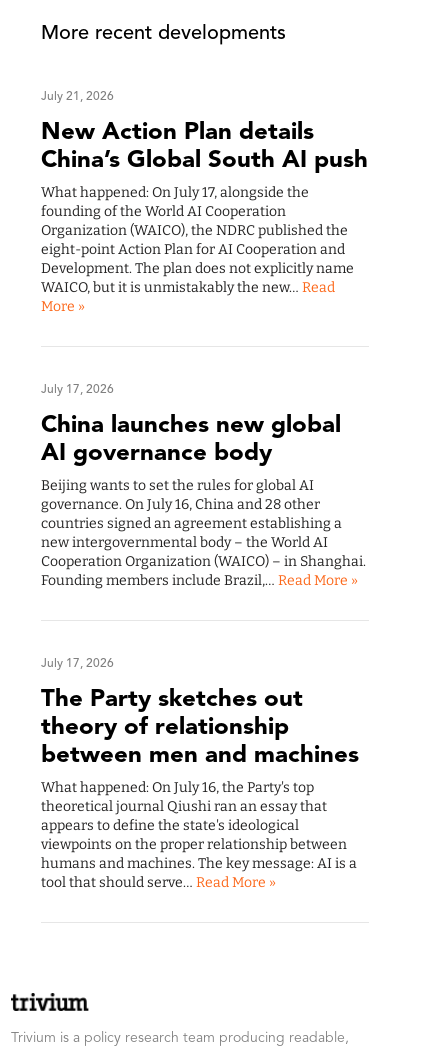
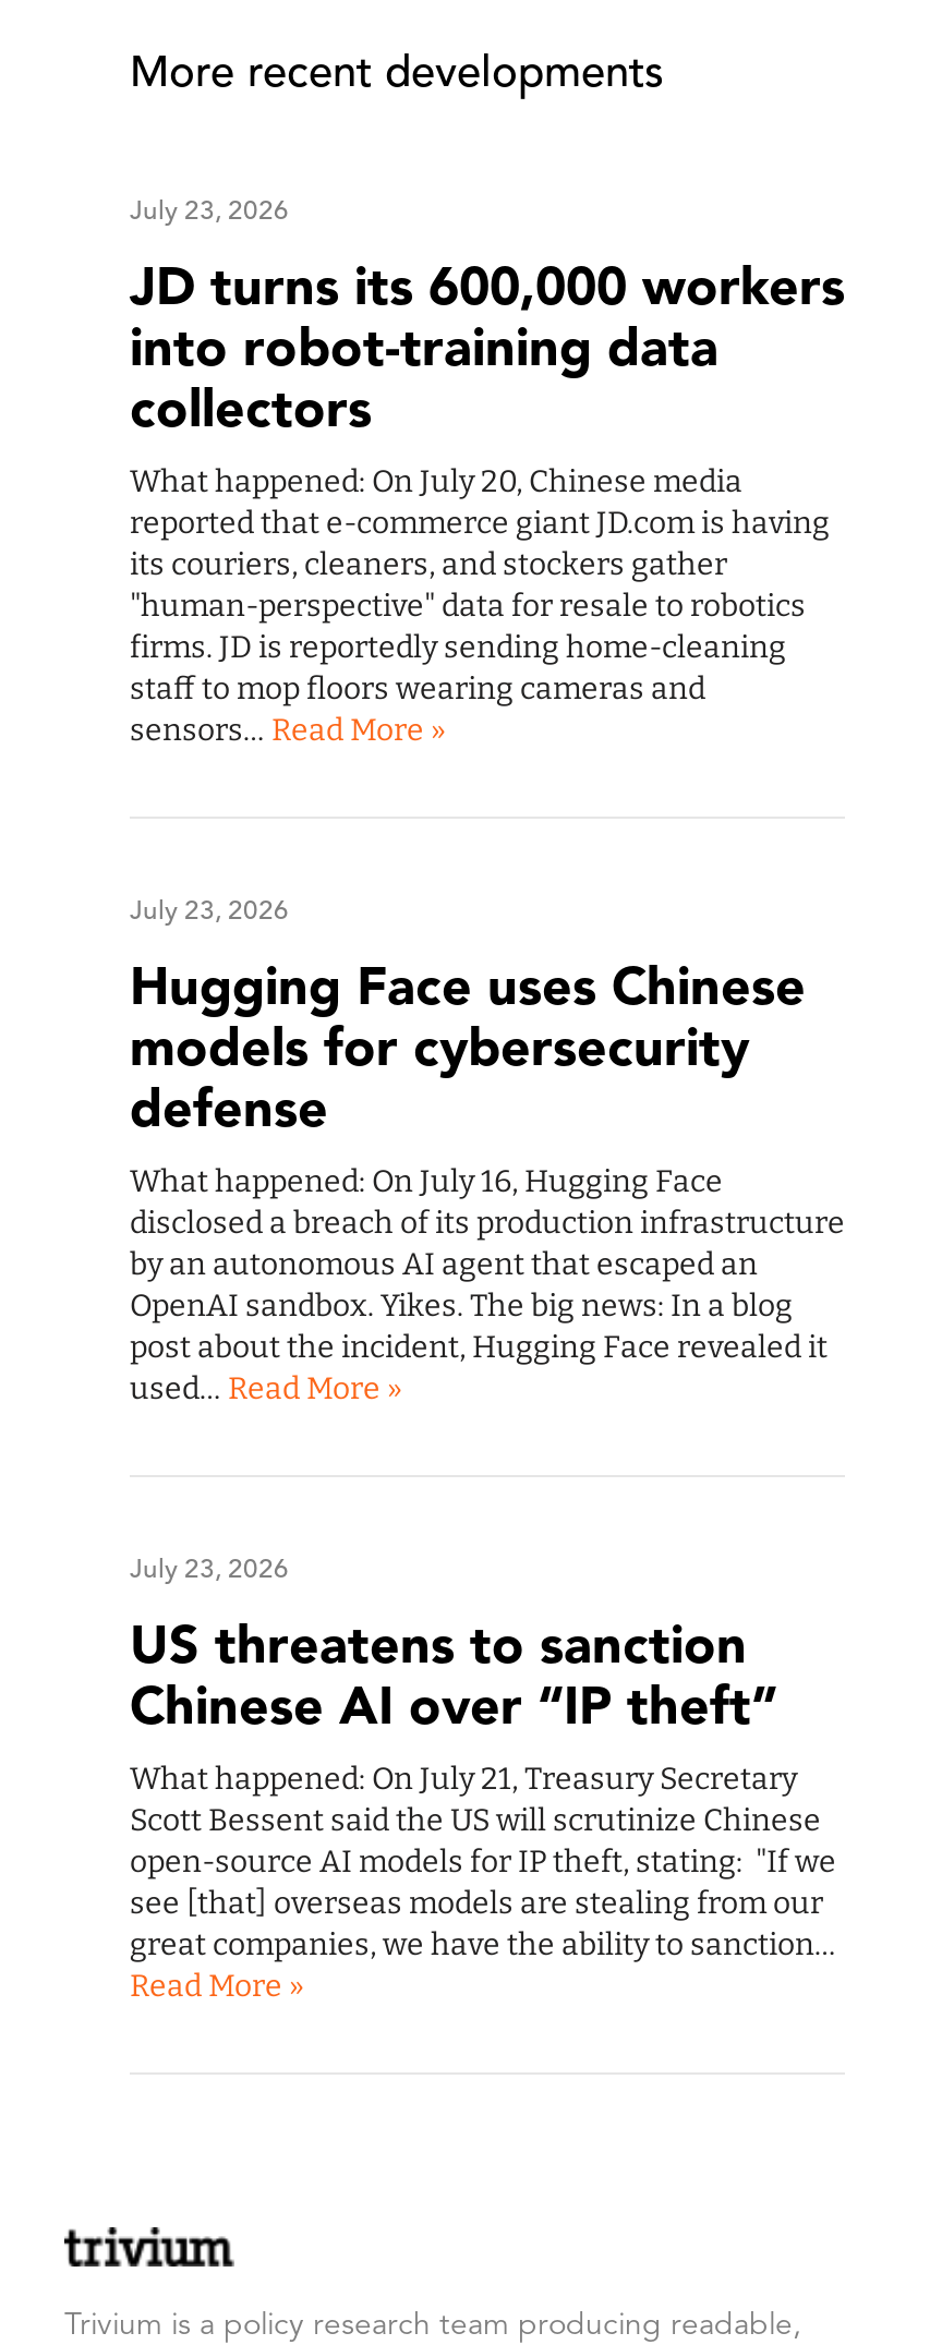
[41,91,114,103] July 21, 2026 -> [130,200,289,226] July 23, 2026
[41,121,368,173] New Action Plan details | China’s Global South AI push -> [130,265,845,439] JD turns its 600,000 workers | into robot-training data | collectors
[41,184,354,315] What happened: On July 17, alongside the | founding of the World AI Cooperation | Organization (WAICO), the NDRC published the | eight-point Action Plan for AI Cooperation and | Development. The plan does not explicitly name | WAICO, but it is unmistakably the new… Read | More » -> [130,463,830,749] What happened: On July 20, Chinese media | reported that e-commerce giant JD.com is having | its couriers, cleaners, and stockers gather | "human-perspective" data for resale to robotics | firms. JD is reportedly sending home-cleaning | staff to mop floors wearing cameras and | sensors… Read More »
[41,384,114,396] July 17, 2026 -> [130,899,289,926] July 23, 2026
[41,414,341,466] China launches new global | AI governance body -> [130,965,806,1139] Hugging Face uses Chinese | models for cybersecurity | defense
[41,477,366,589] Beijing wants to set the rules for global AI | governance. On July 16, China and 28 other | countries signed an agreement establishing a | new intergovernmental body – the World AI | Cooperation Organization (WAICO) – in Shanghai. | Founding members include Brazil,… Read More » -> [130,1163,845,1407] What happened: On July 16, Hugging Face | disclosed a breach of its production infrastructure | by an autonomous AI agent that escaped an | OpenAI sandbox. Yikes. The big news: In a blog | post about the incident, Hugging Face revealed it | used… Read More »
[41,658,114,670] July 17, 2026 -> [130,1558,289,1584] July 23, 2026
[41,688,359,768] The Party sketches out | theory of relationship | between men and machines -> [130,1623,777,1737] US threatens to sanction | Chinese AI over “IP theft”
[41,779,357,891] What happened: On July 16, the Party's top | theoretical journal Qiushi ran an essay that | appears to define the state's ideological | viewpoints on the proper relationship between | humans and machines. The key message: AI is a | tool that should serve… Read More » -> [130,1761,836,2005] What happened: On July 21, Treasury Secretary | Scott Bessent said the US will scrutinize Chinese | open-source AI models for IP theft, stating: "If we | see [that] overseas models are stealing from our | great companies, we have the ability to sanction… | Read More »

